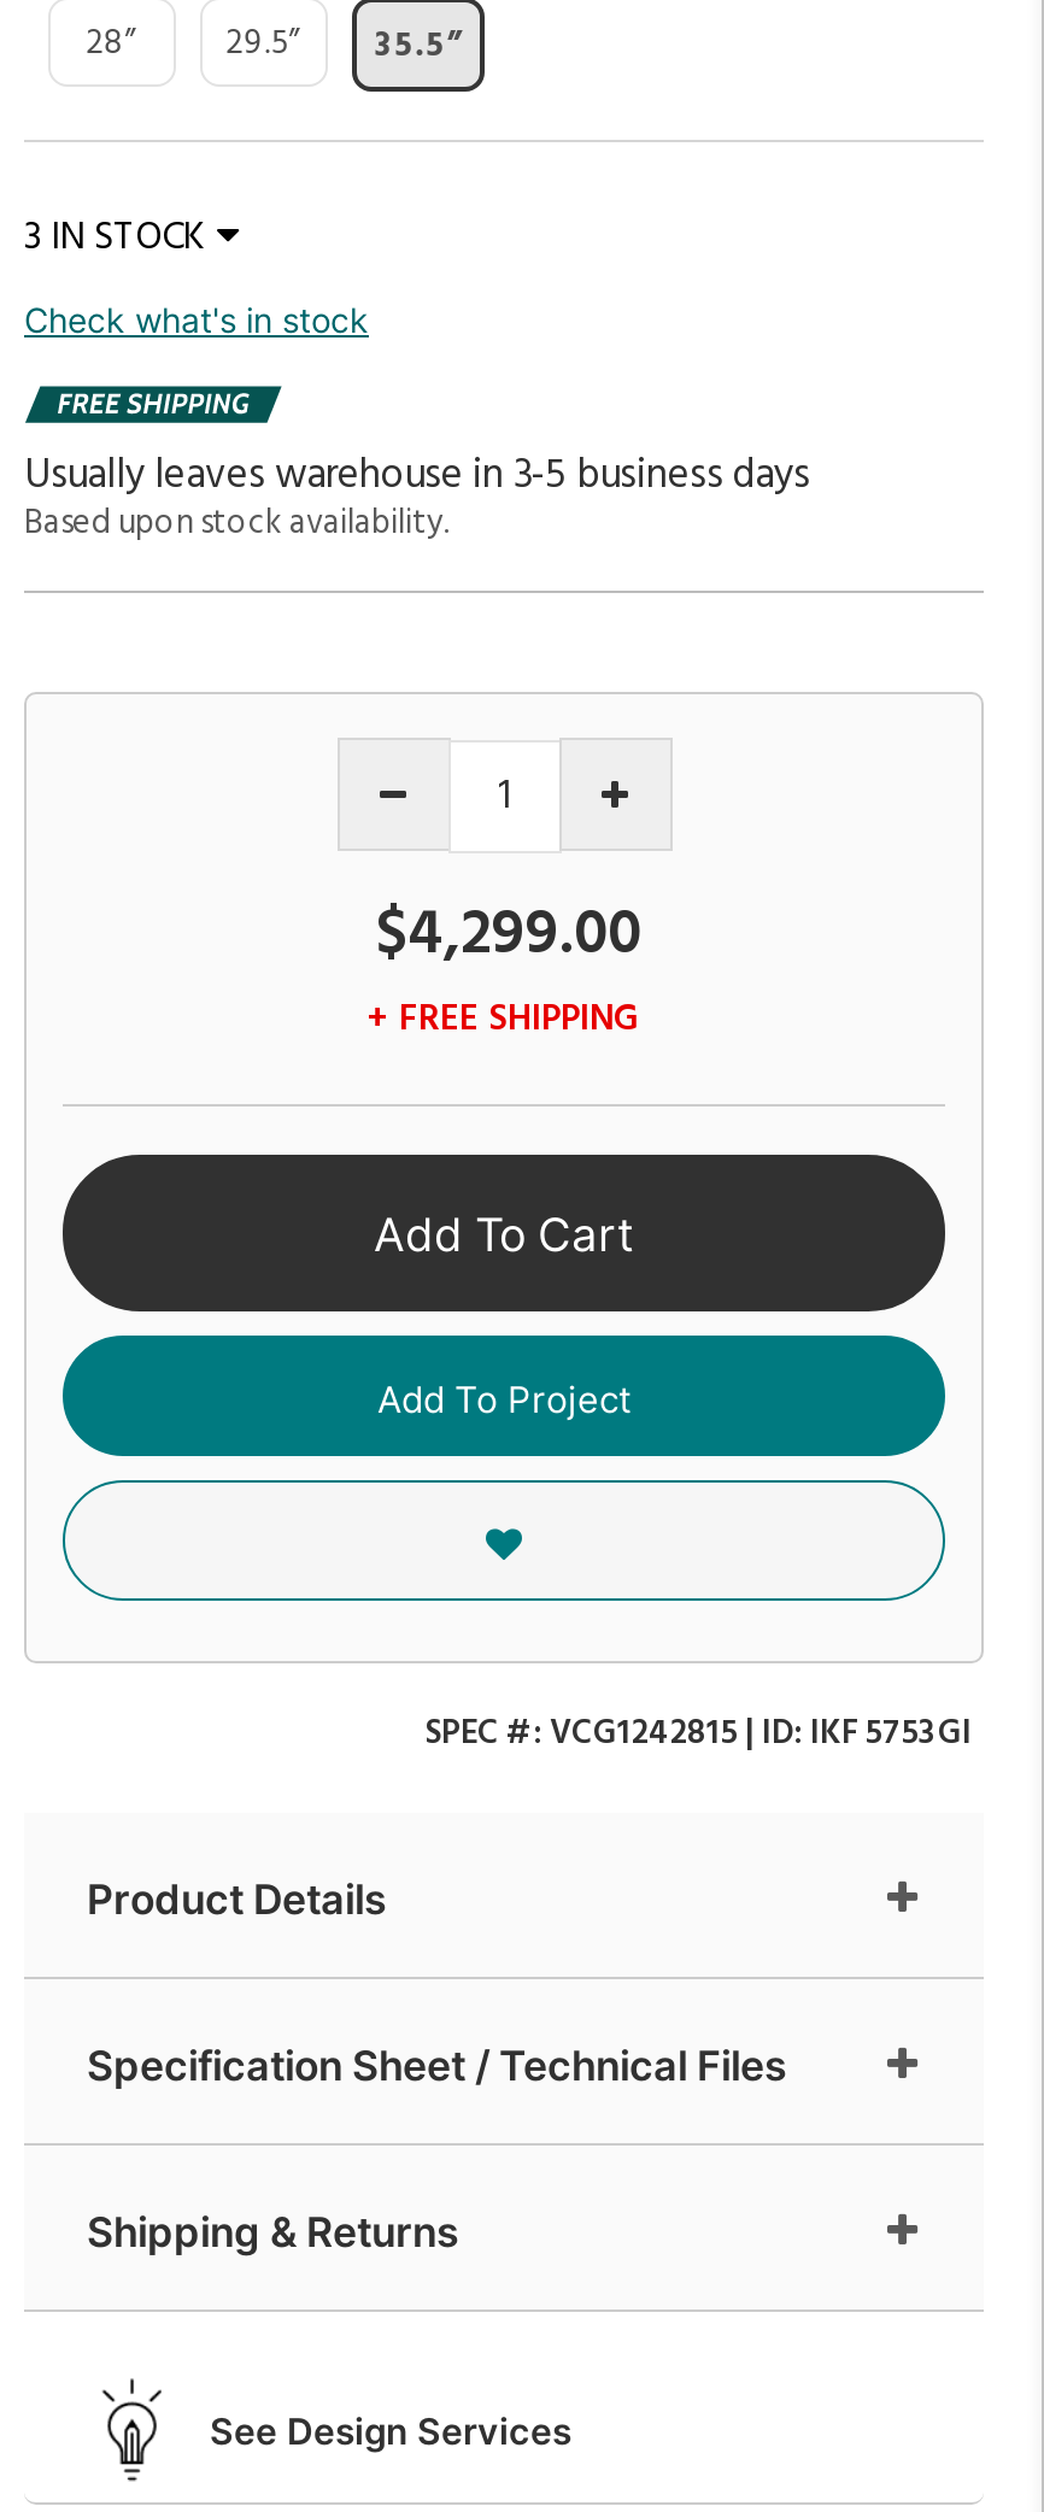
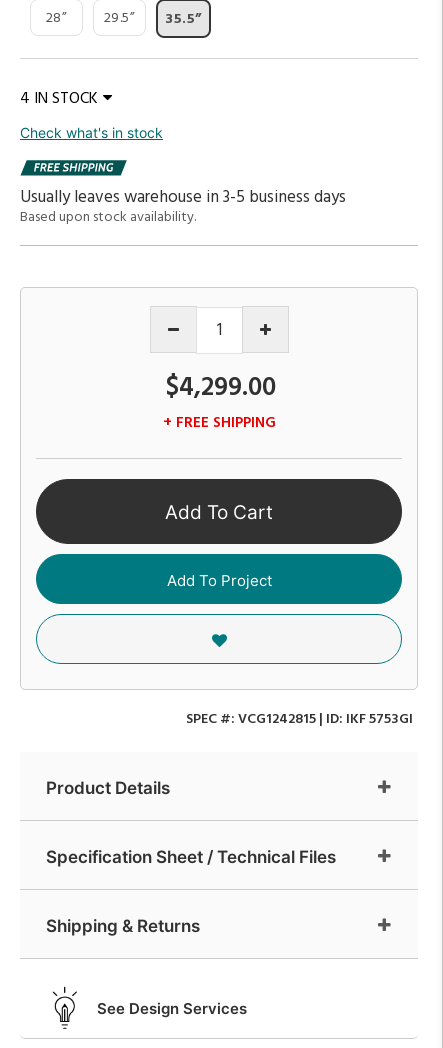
[24,207,205,270] 3 IN STOCK -> [20,86,98,112] 4 IN STOCK

